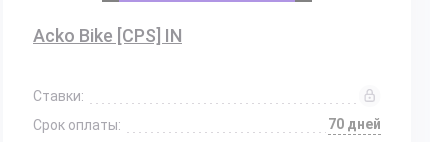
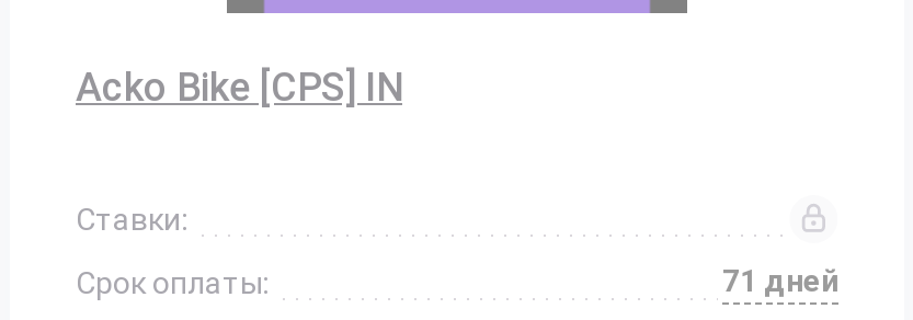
[328,116,381,132] 70 дней -> [722,263,838,298] 71 дней

